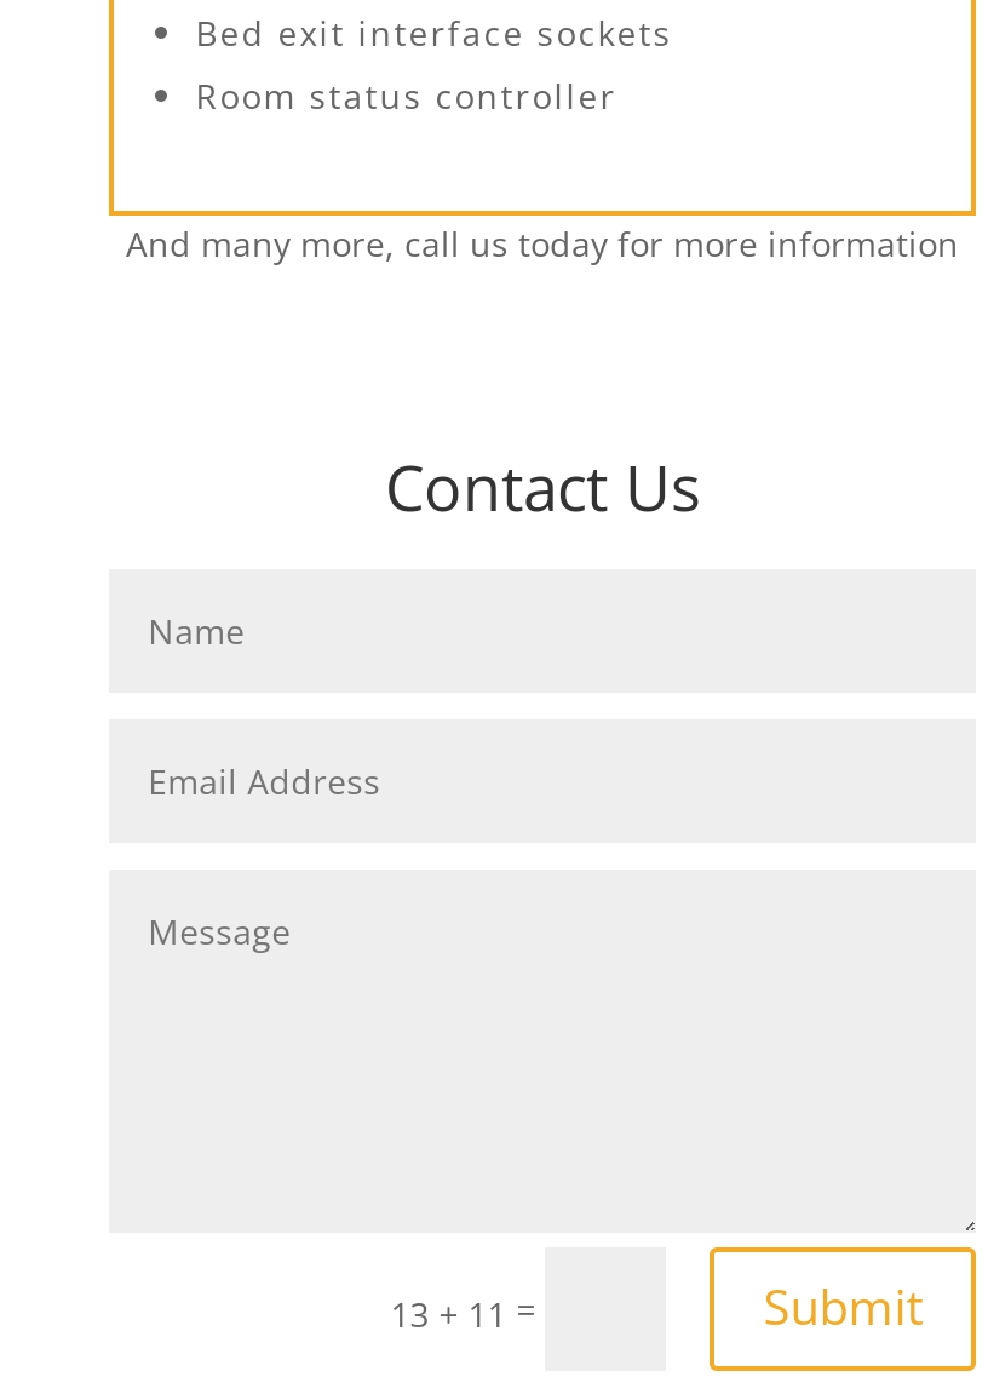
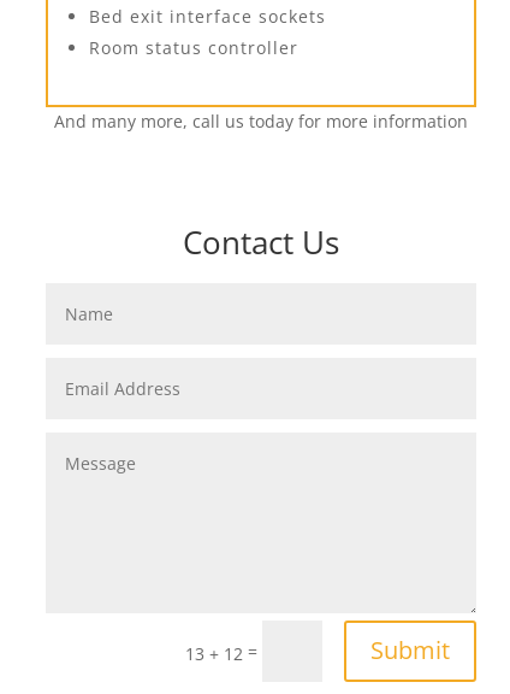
[390,1285,545,1336] 13 + 11 = -> [185,639,262,664] 13 + 12 =

